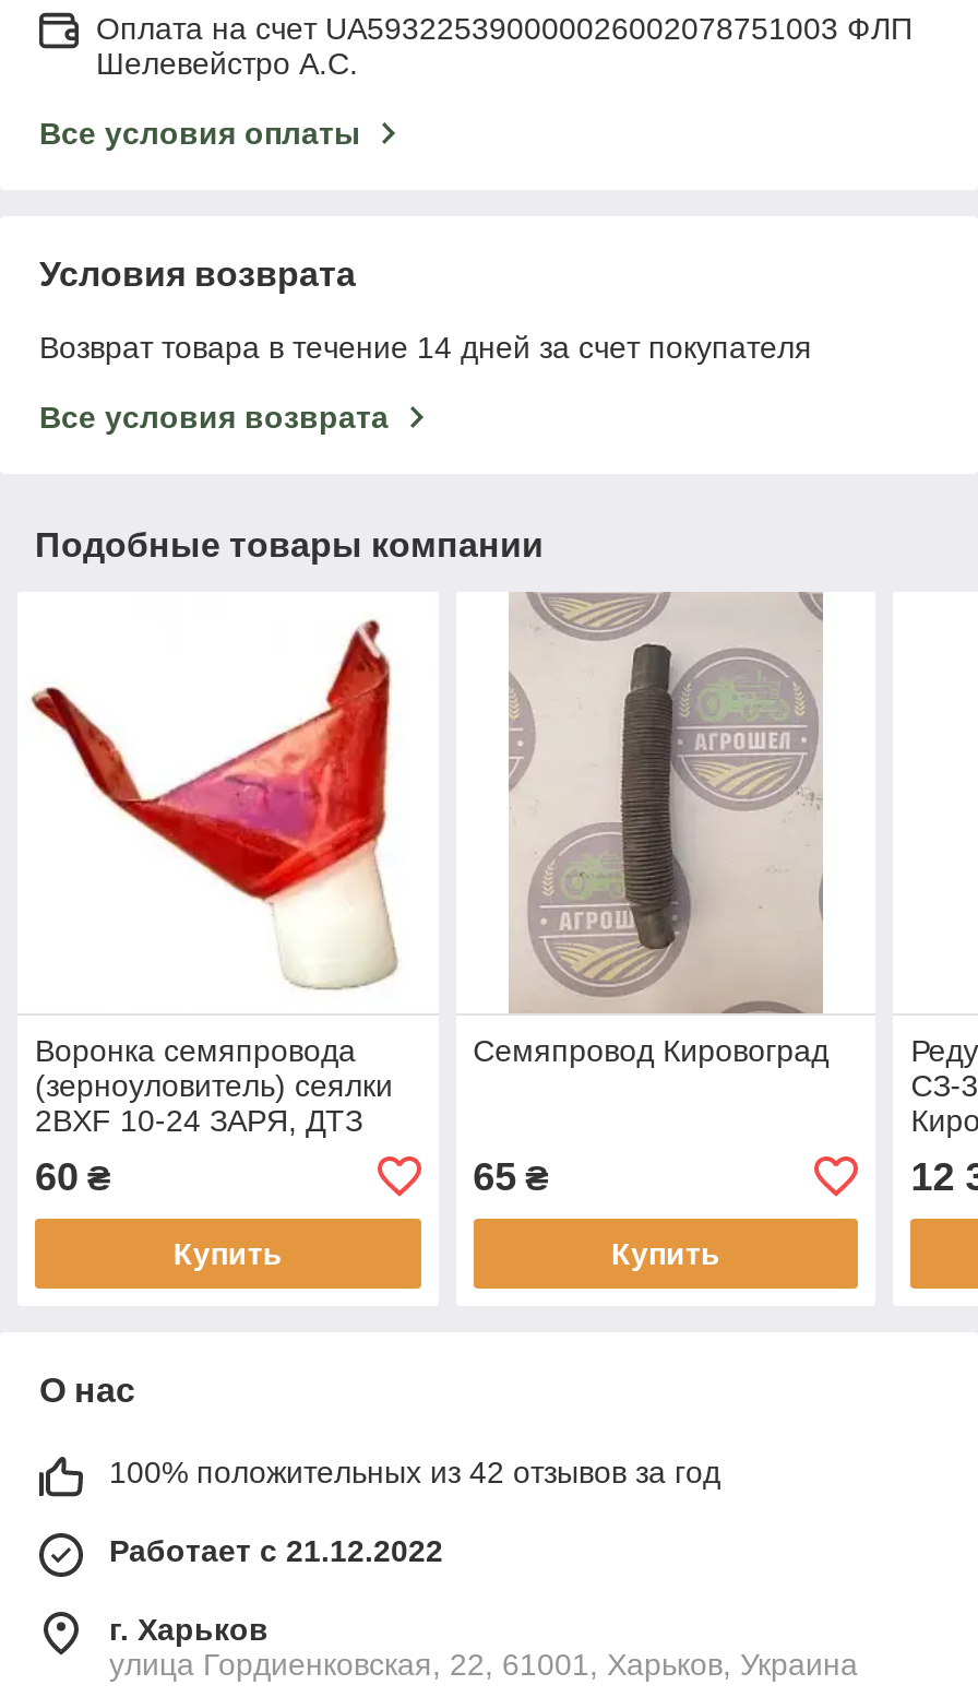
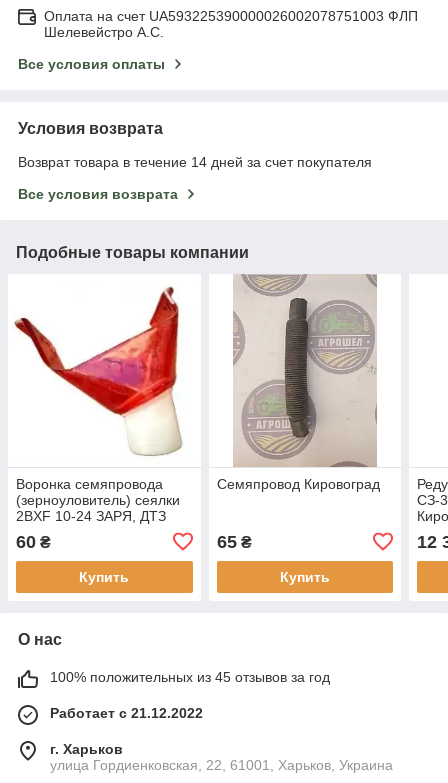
[109,1454,720,1489] 100% положительных из 42 отзывов за год -> [50,669,330,685] 100% положительных из 45 отзывов за год

